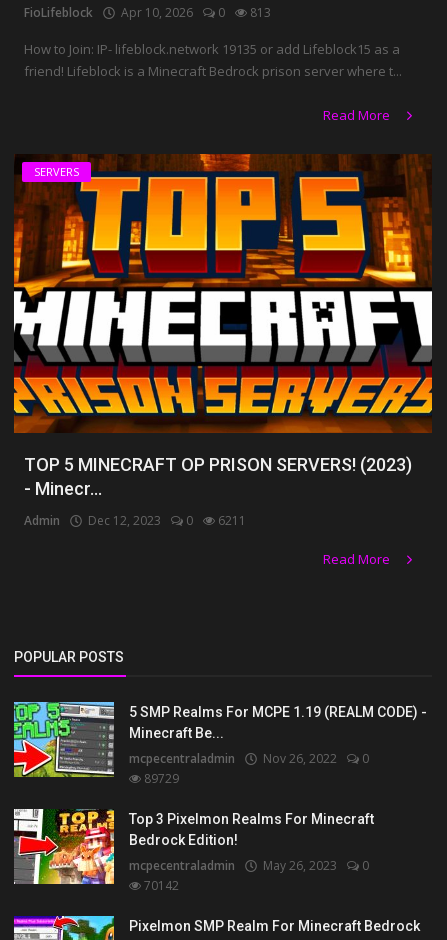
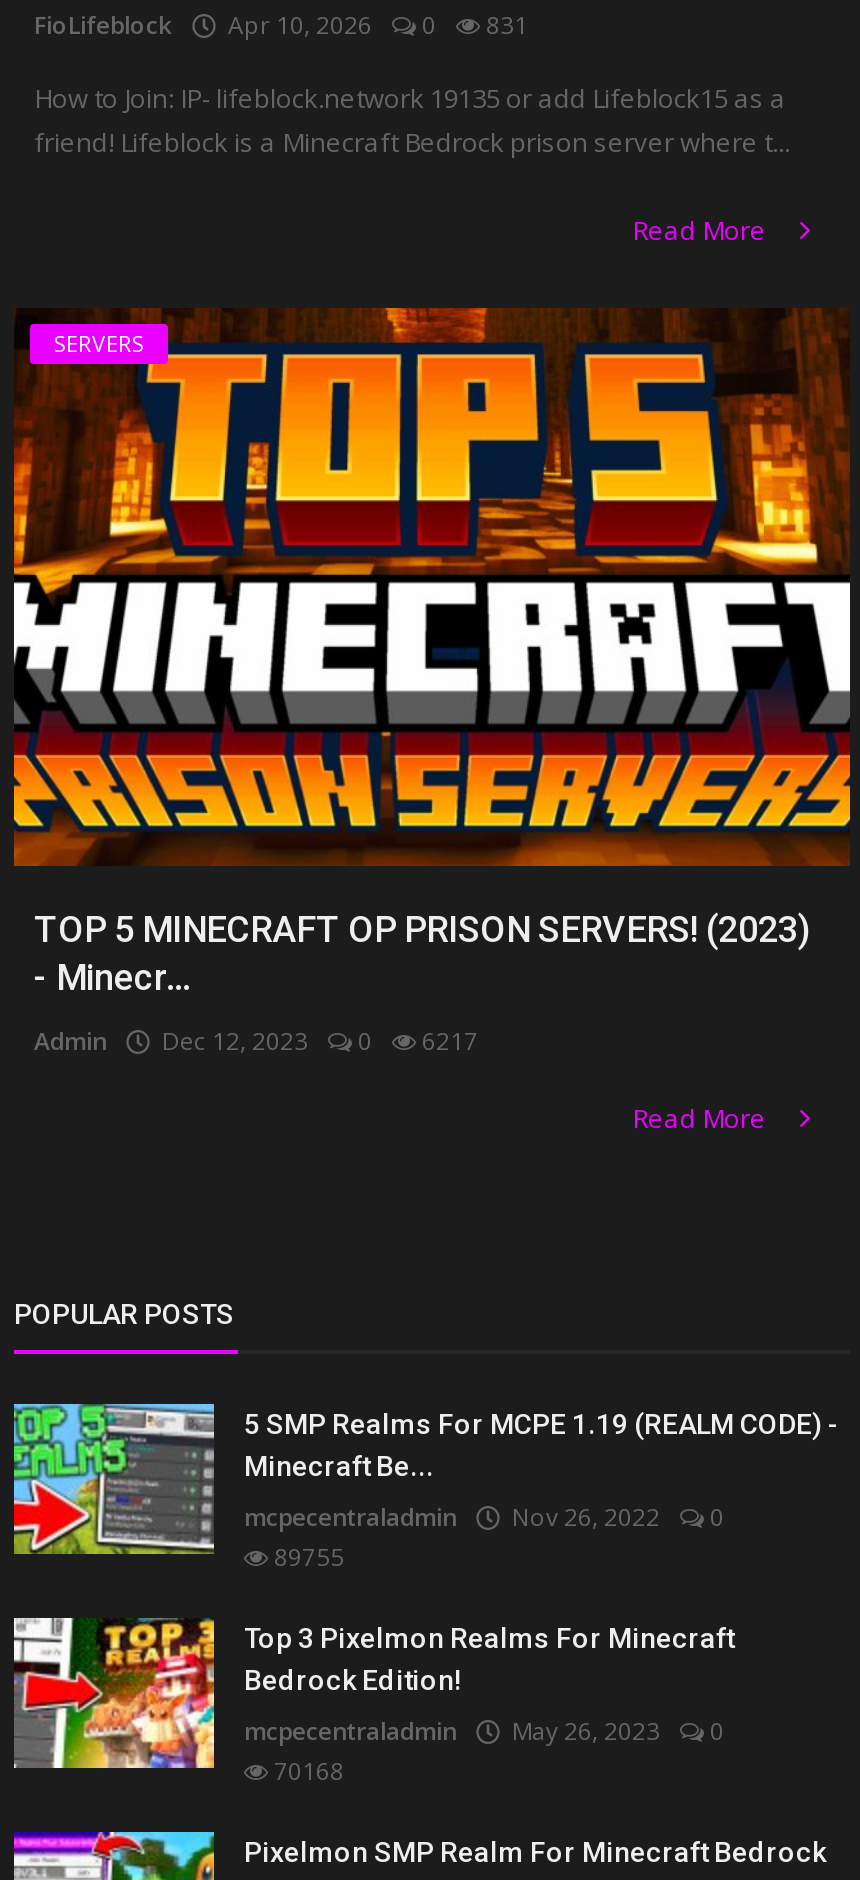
[24,4,271,21] FioLifeblock Apr 10, 2026 0 813 -> [34,9,528,43] FioLifeblock Apr 10, 2026 0 831
[24,512,246,529] Admin Dec 12, 2023 0 6211 -> [34,1024,478,1058] Admin Dec 12, 2023 0 6217
[141,770,179,787] 89729 -> [268,1540,344,1574] 89755
[141,877,179,894] 70142 -> [268,1754,344,1788] 70168

